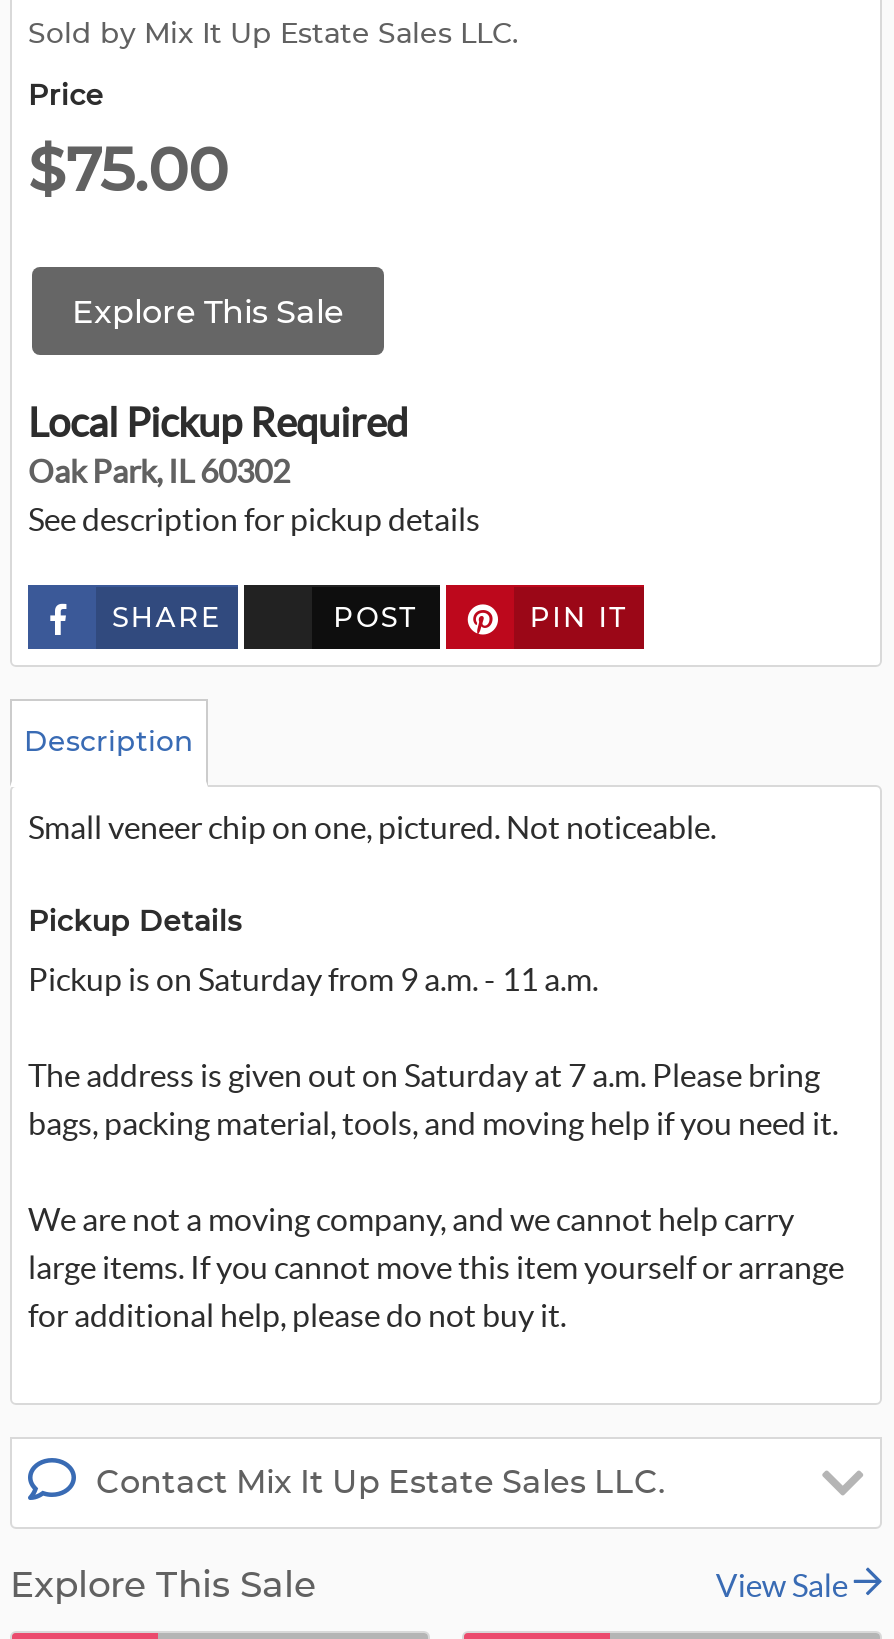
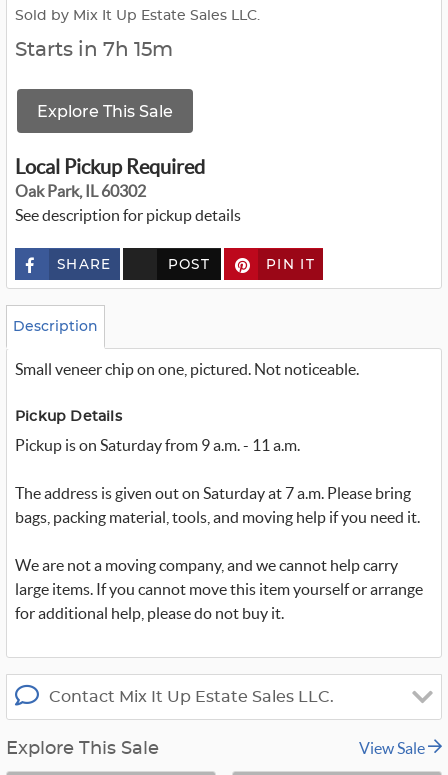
[28,83,228,203] Price | $75.00 -> [15,40,173,60] Starts in 7h 15m

